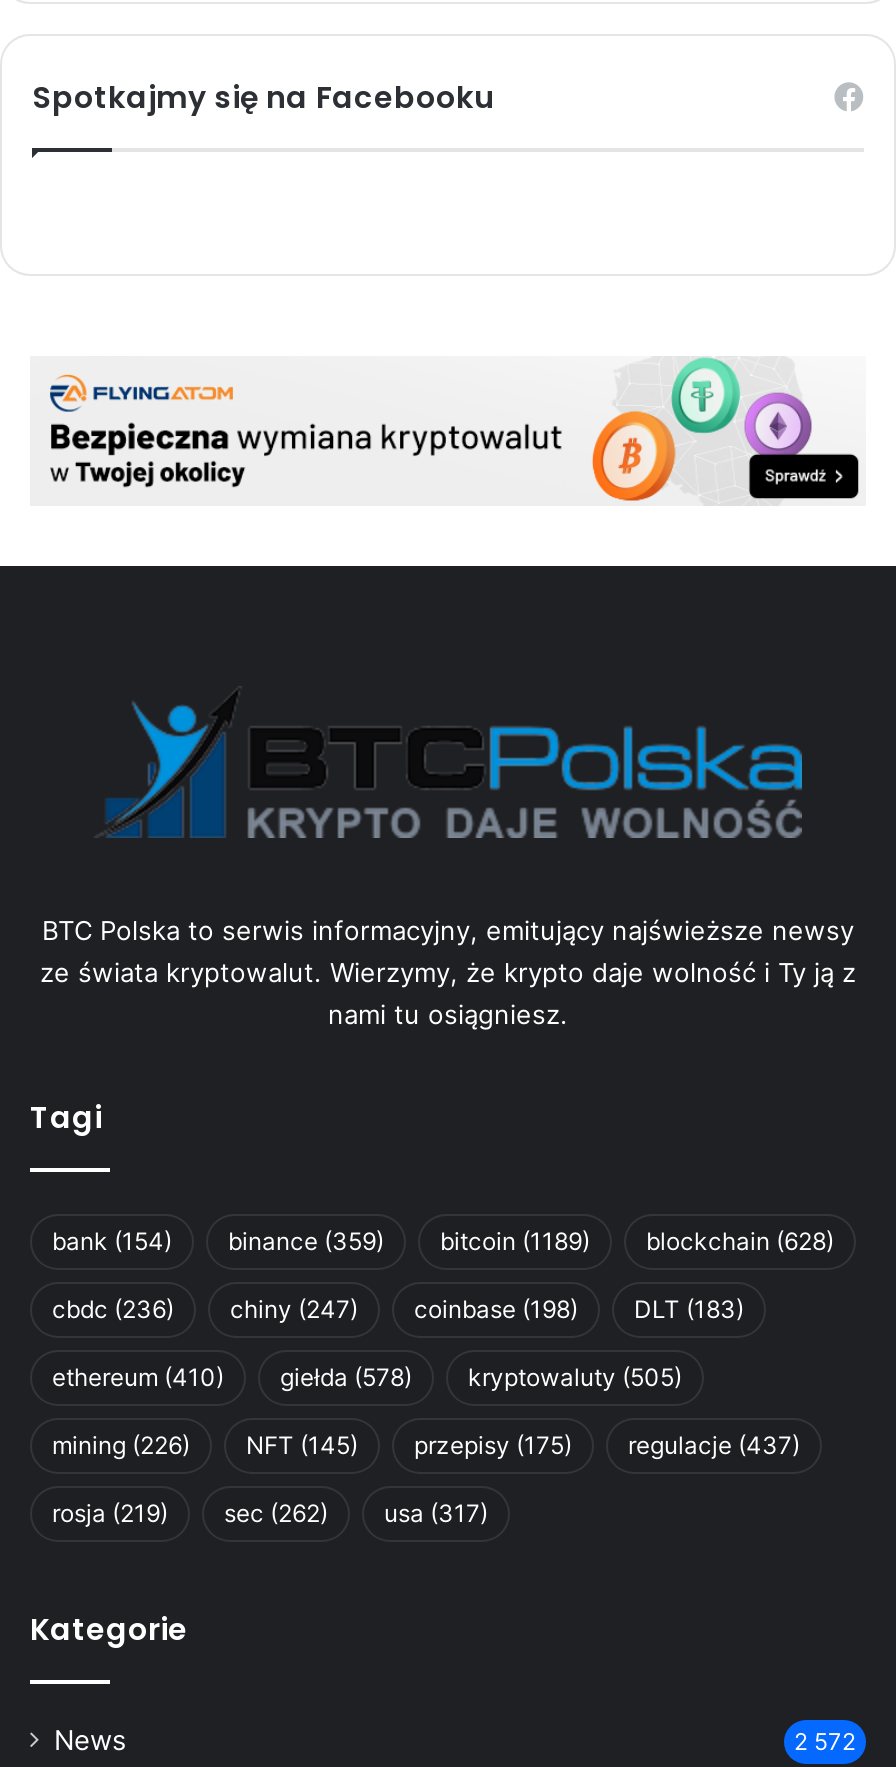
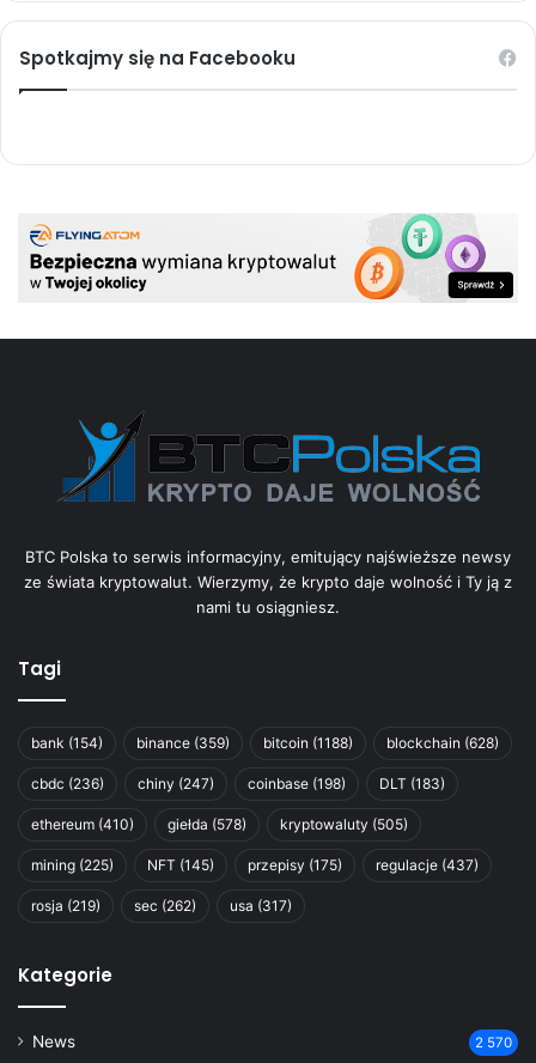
[52,1227,834,1257] bank (154) binance (359) bitcoin (1189) blockchain (628) -> [31,734,499,752] bank (154) binance (359) bitcoin (1188) blockchain (628)
[52,1431,800,1461] mining (226) NFT (145) przepisy (175) regulacje (437) -> [31,856,479,874] mining (225) NFT (145) przepisy (175) regulacje (437)
[794,1729,856,1757] 2 572 -> [475,1035,512,1052] 2 570

